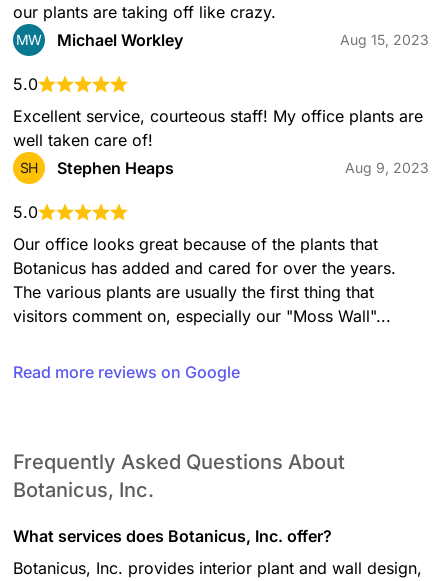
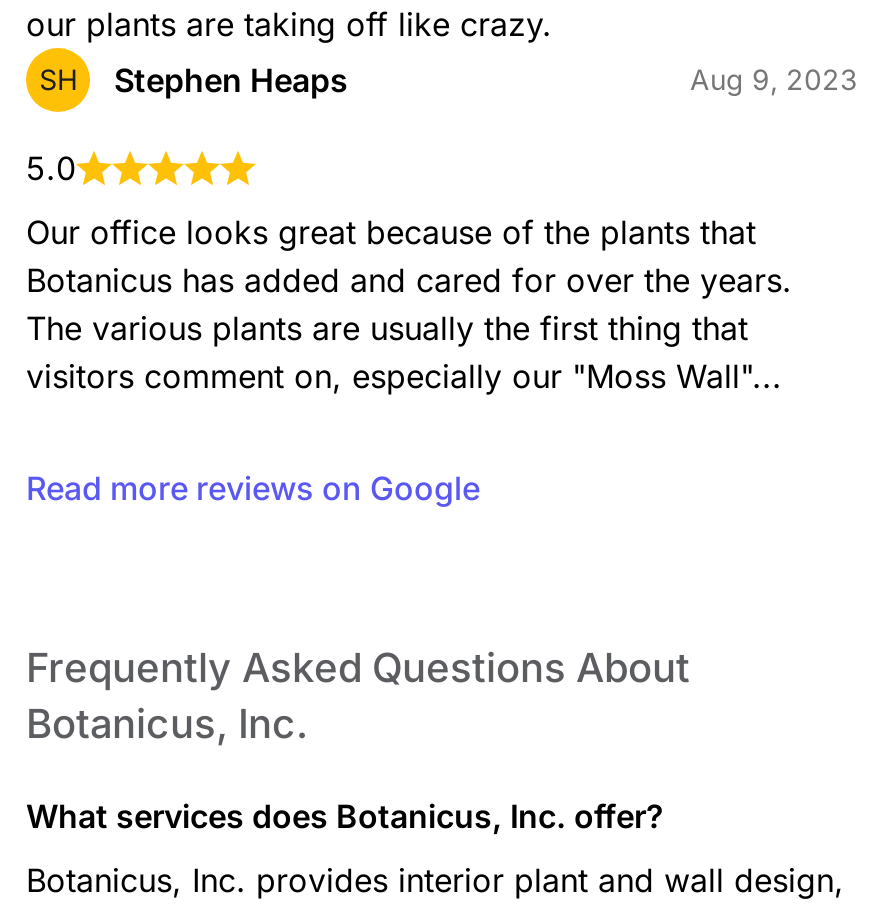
[13,30,429,150] MW | Michael Workley | Aug 15, 2023 | 5.0 | Excellent service, courteous staff! My office plants are | well taken care of! -> none

